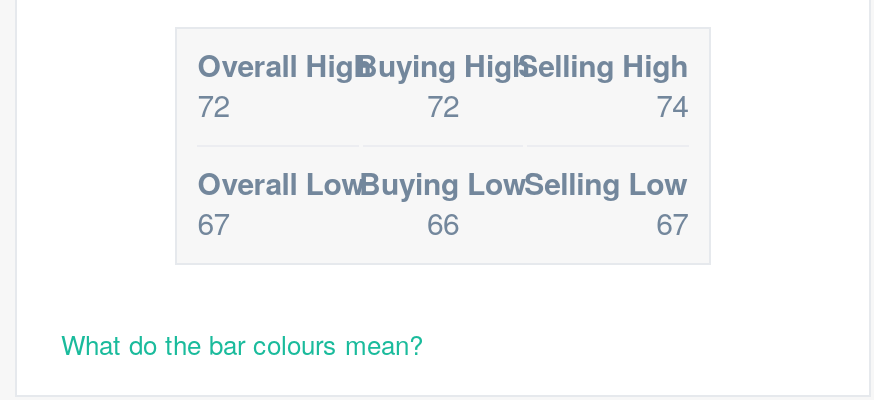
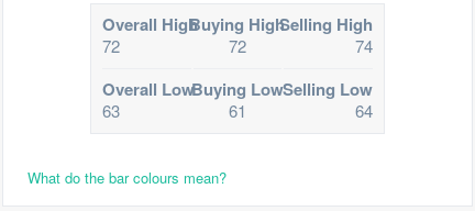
[198,201,230,243] 67 -> [103,99,120,122] 63
[427,201,459,243] 66 -> [229,99,246,122] 61
[656,201,688,243] 67 -> [355,99,372,122] 64

